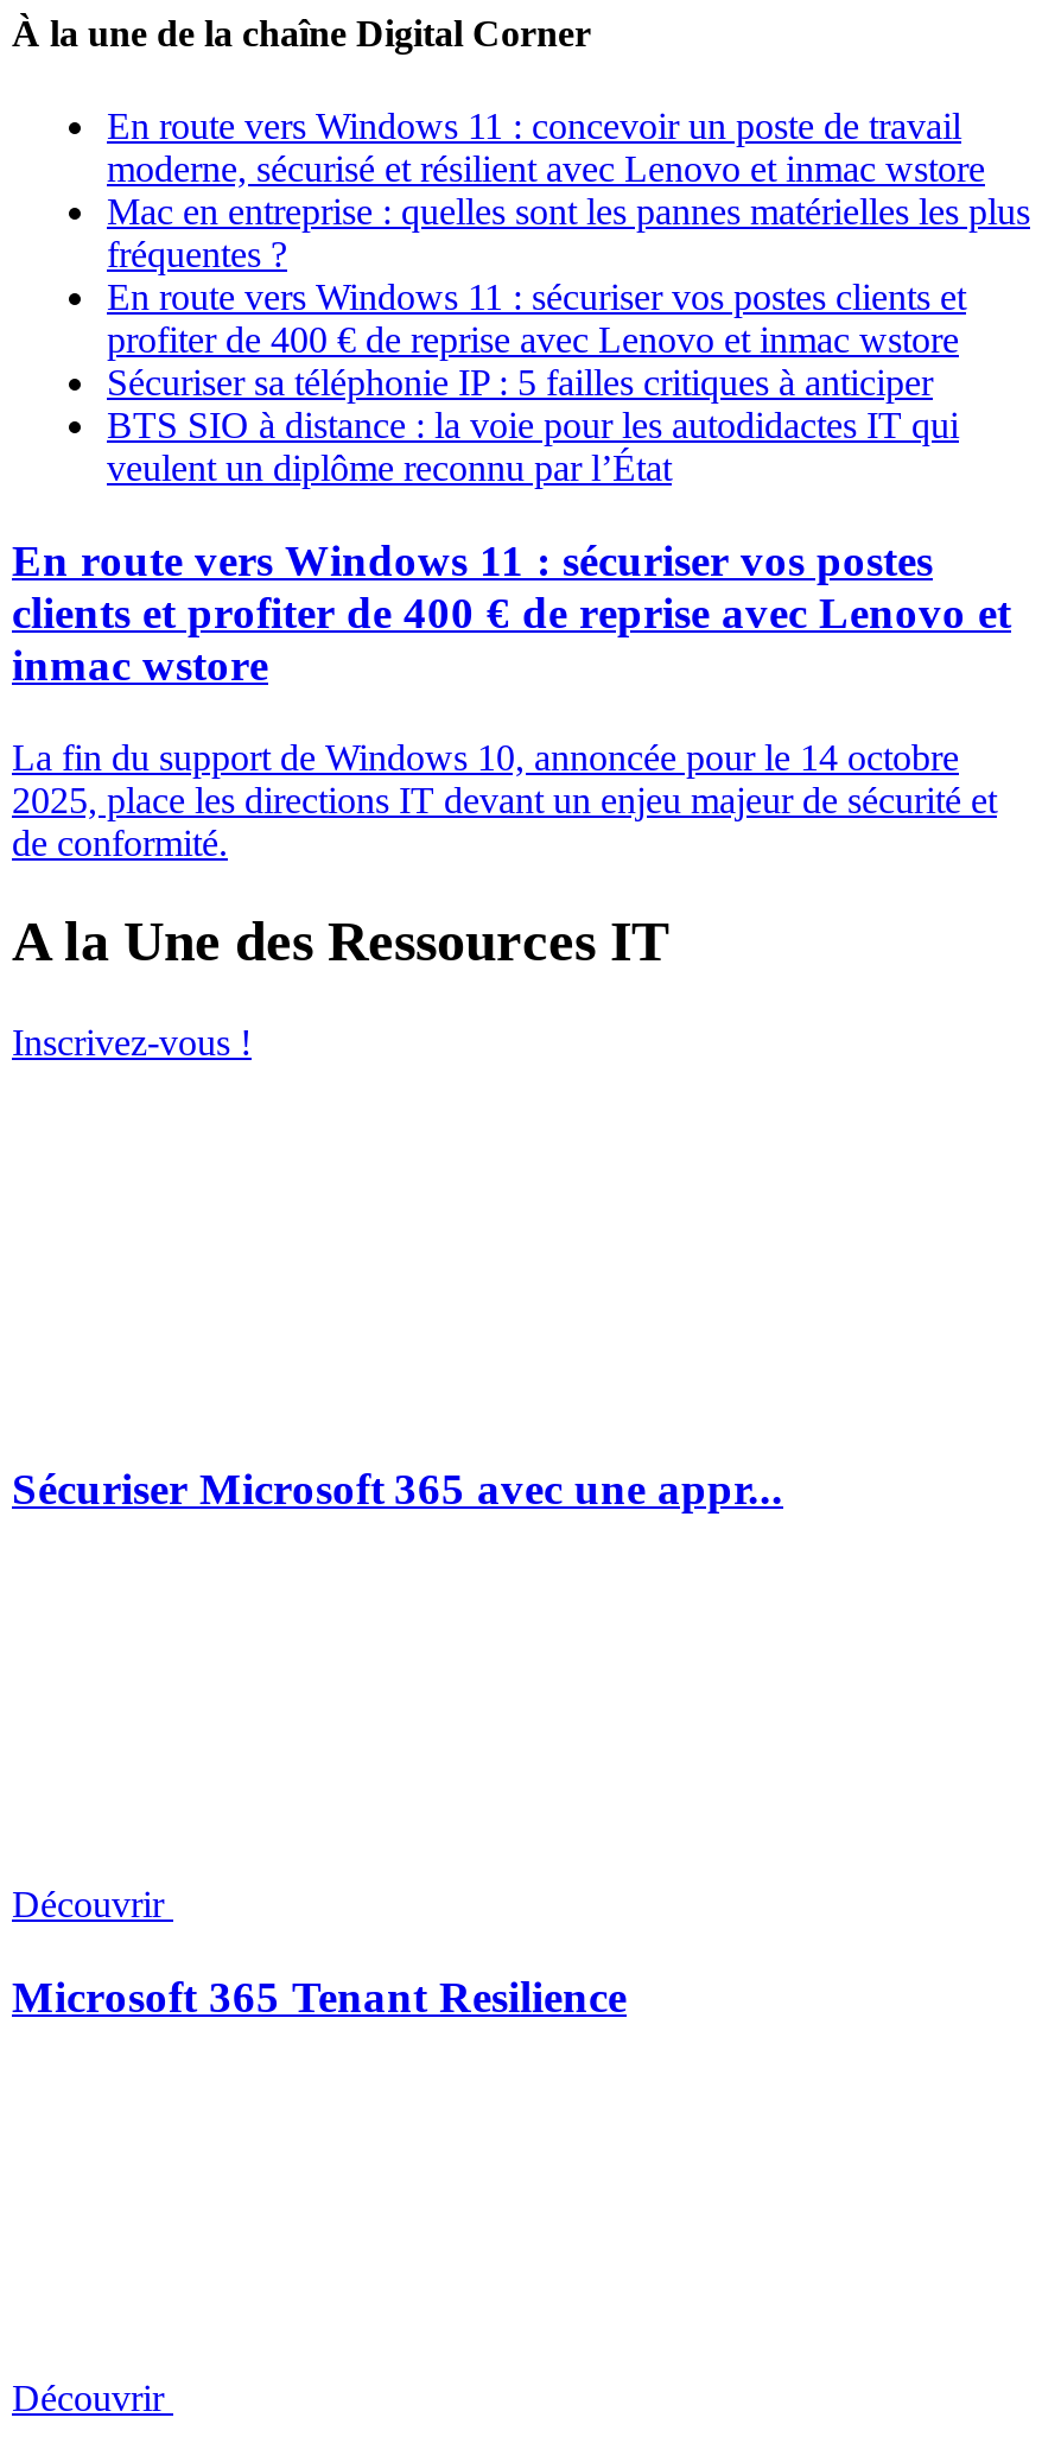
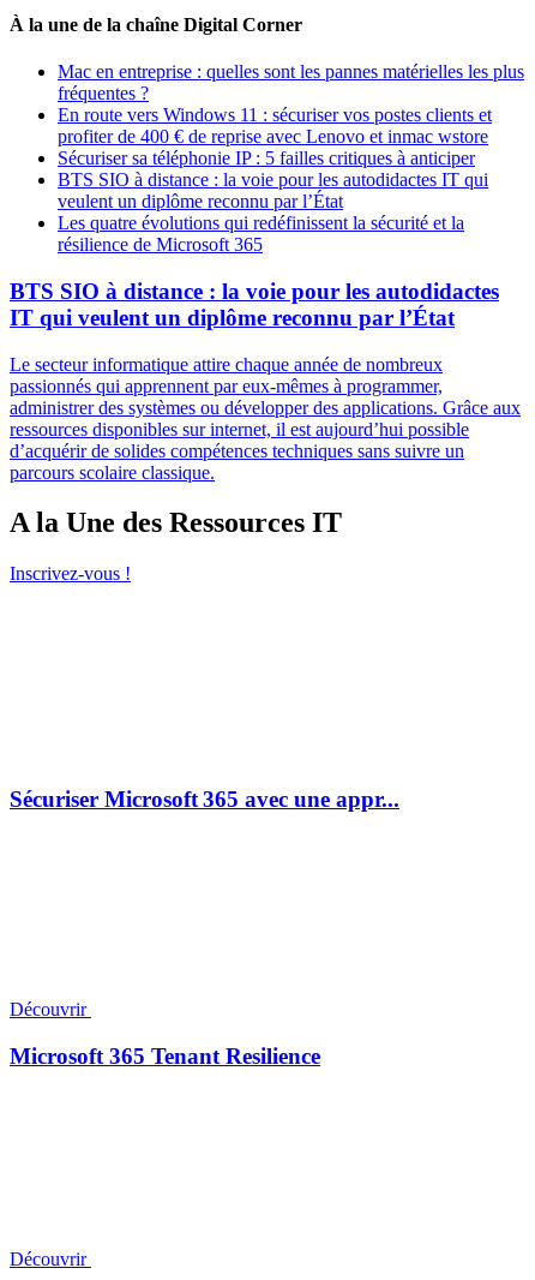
[107,106,985,189] En route vers Windows 11 : concevoir un poste de travail | moderne, sécurisé et résilient avec Lenovo et inmac wstore -> none
moved [107,191,1030,488] -> [58,61,524,211]: Mac en entreprise : quelles sont les pannes matérielles les plus | fréquentes ? | En route vers Windows 11 : sécuriser vos postes clients et | profiter de 400 € de reprise avec Lenovo et inmac wstore | Sécuriser sa téléphonie IP : 5 failles critiques à anticiper | BTS SIO à distance : la voie pour les autodidactes IT qui | veulent un diplôme reconnu par l’État
[12,535,1011,862] En route vers Windows 11 : sécuriser vos postes | clients et profiter de 400 € de reprise avec Lenovo et | inmac wstore | La fin du support de Windows 10, annoncée pour le 14 octobre | 2025, place les directions IT devant un enjeu majeur de sécurité et | de conformité. -> [10,213,521,482] Les quatre évolutions qui redéfinissent la sécurité et la | résilience de Microsoft 365 | BTS SIO à distance : la voie pour les autodidactes | IT qui veulent un diplôme reconnu par l’État | Le secteur informatique attire chaque année de nombreux | passionnés qui apprennent par eux-mêmes à programmer, | administrer des systèmes ou développer des applications. Grâce aux | ressources disponibles sur internet, il est aujourd’hui possible | d’acquérir de solides compétences techniques sans suivre un | parcours scolaire classique.

